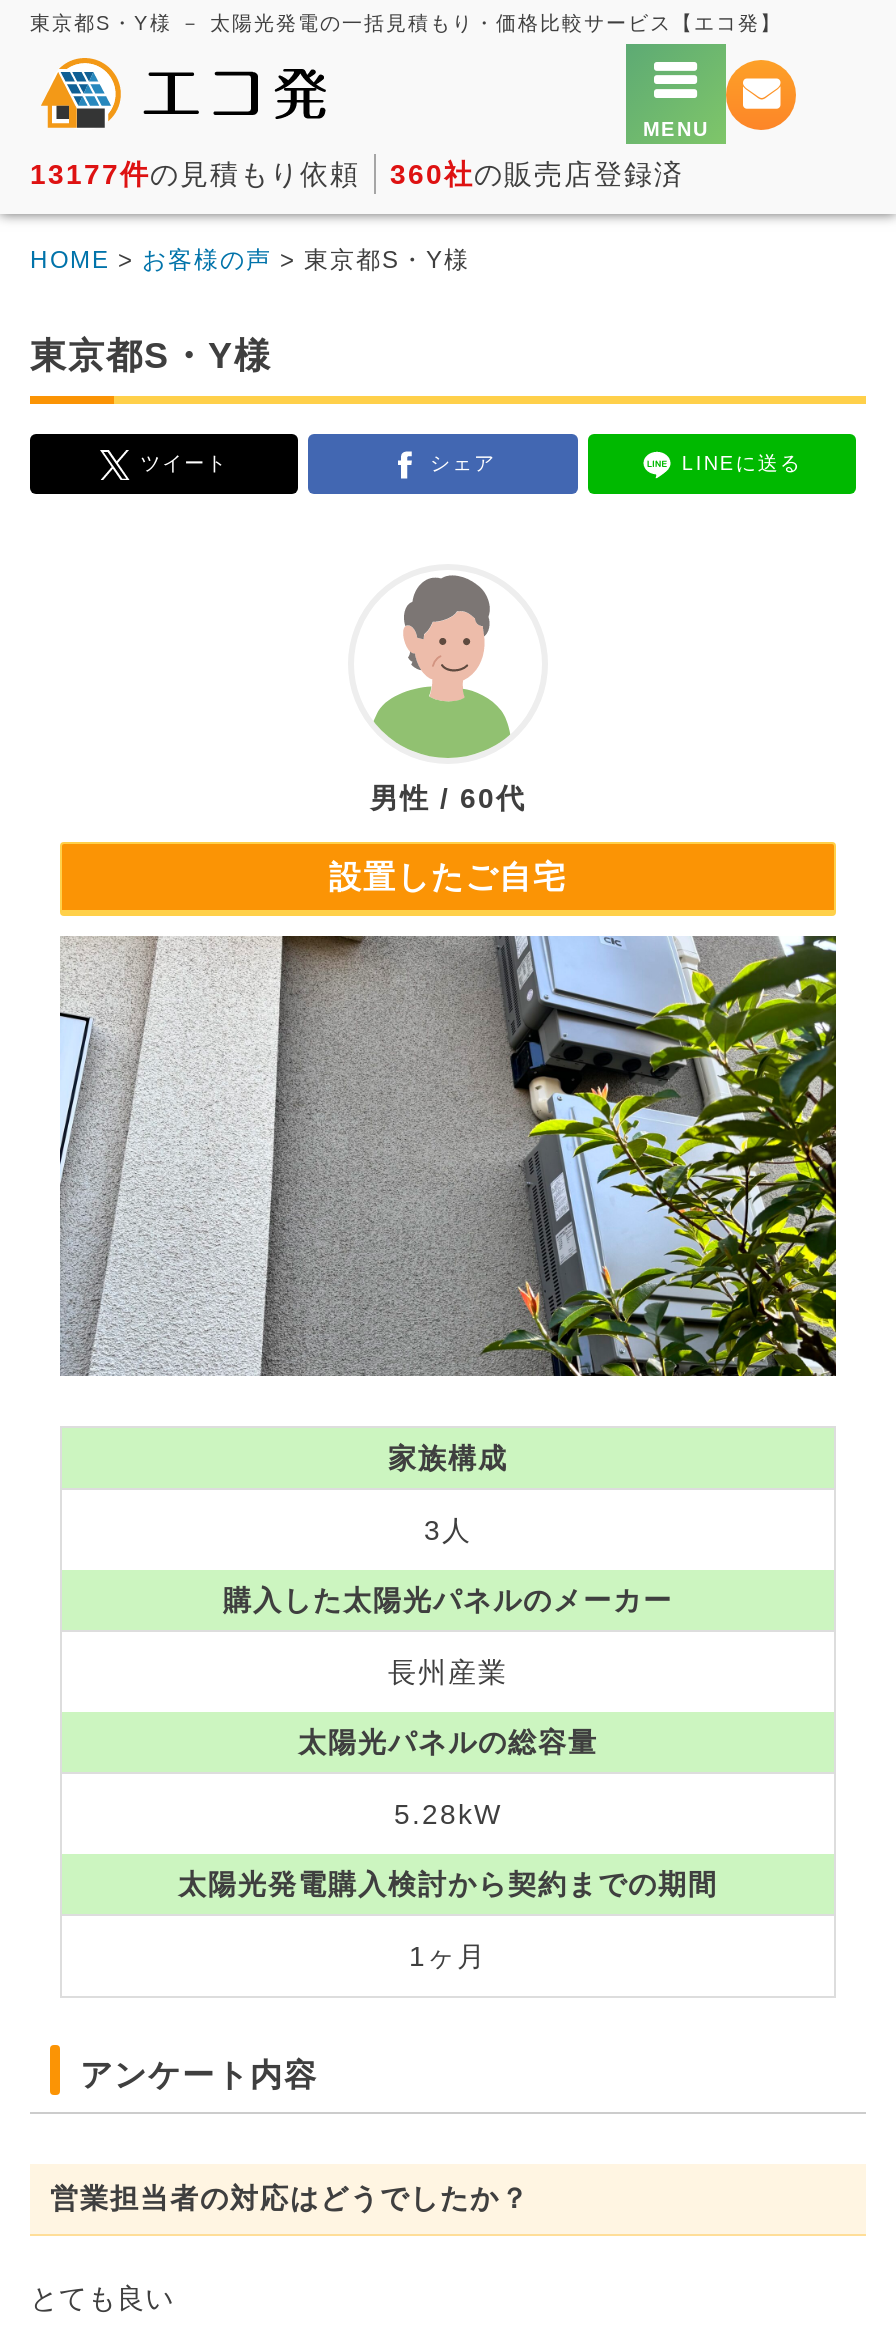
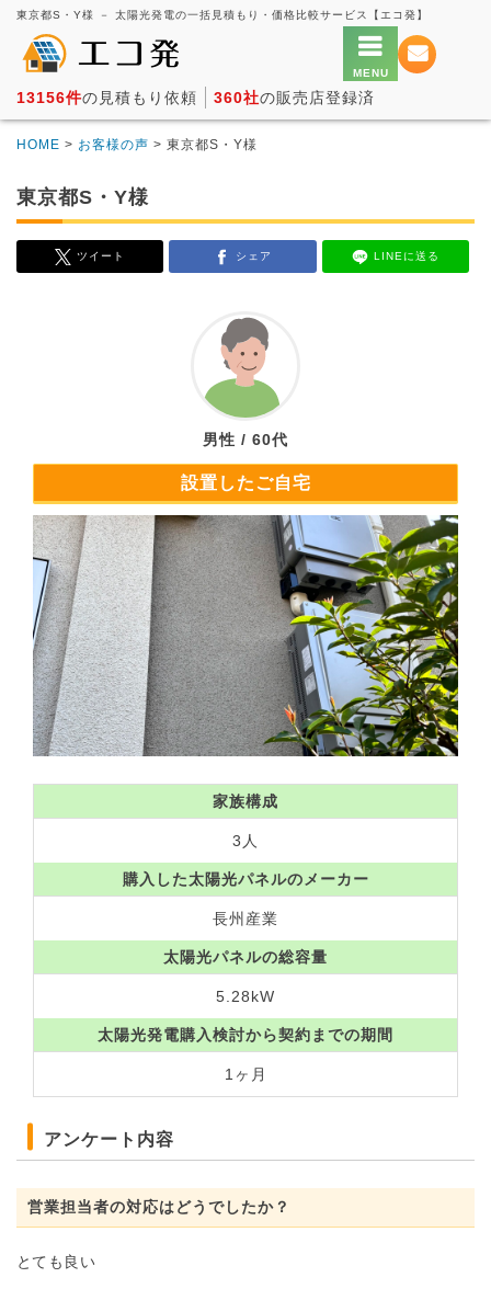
[30,158,360,190] 13177件の見積もり依頼 -> [16,89,197,106] 13156件の見積もり依頼

